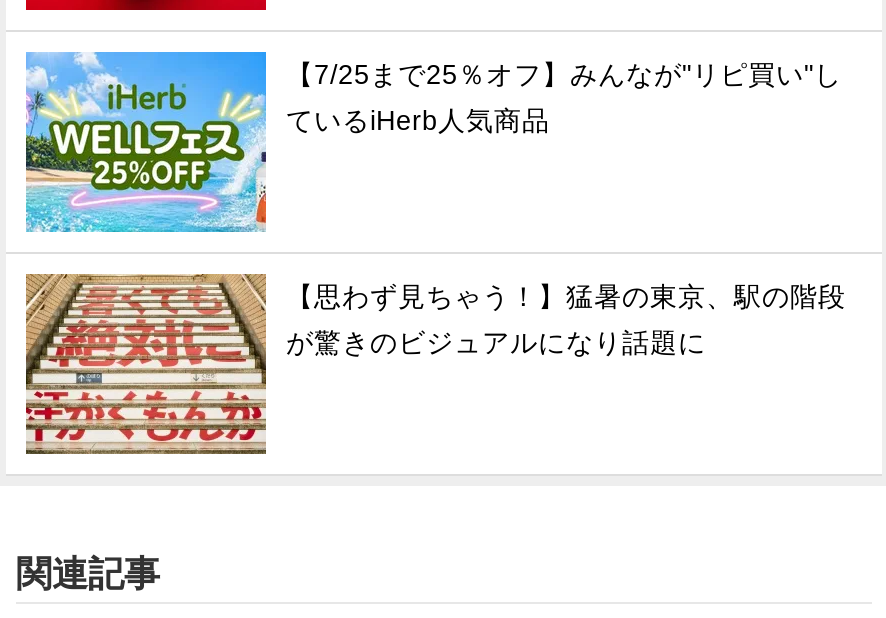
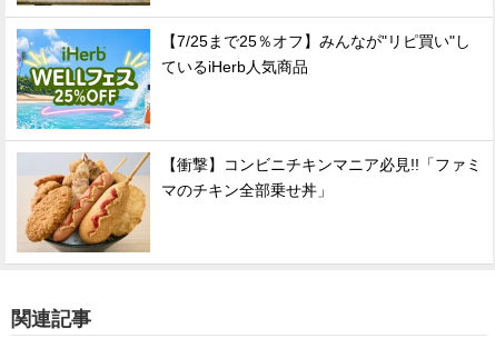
[24,272,846,456] [image] | 【思わず見ちゃう！】猛暑の東京、駅の階段 -> [17,152,482,253] [image] | 【衝撃】コンビニチキンマニア必見!!「ファミ
[286,329,706,359] が驚きのビジュアルになり話題に -> [161,183,333,199] マのチキン全部乗せ丼」

